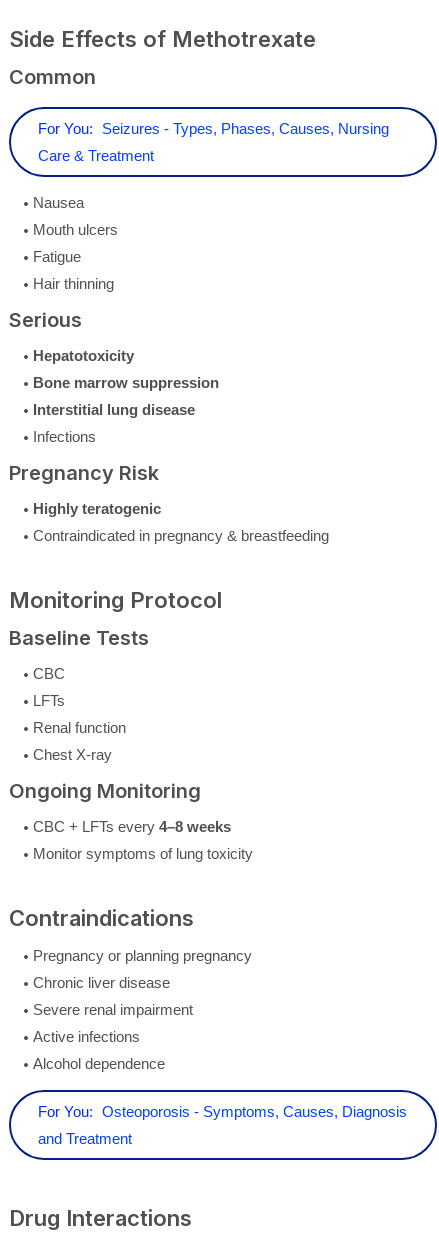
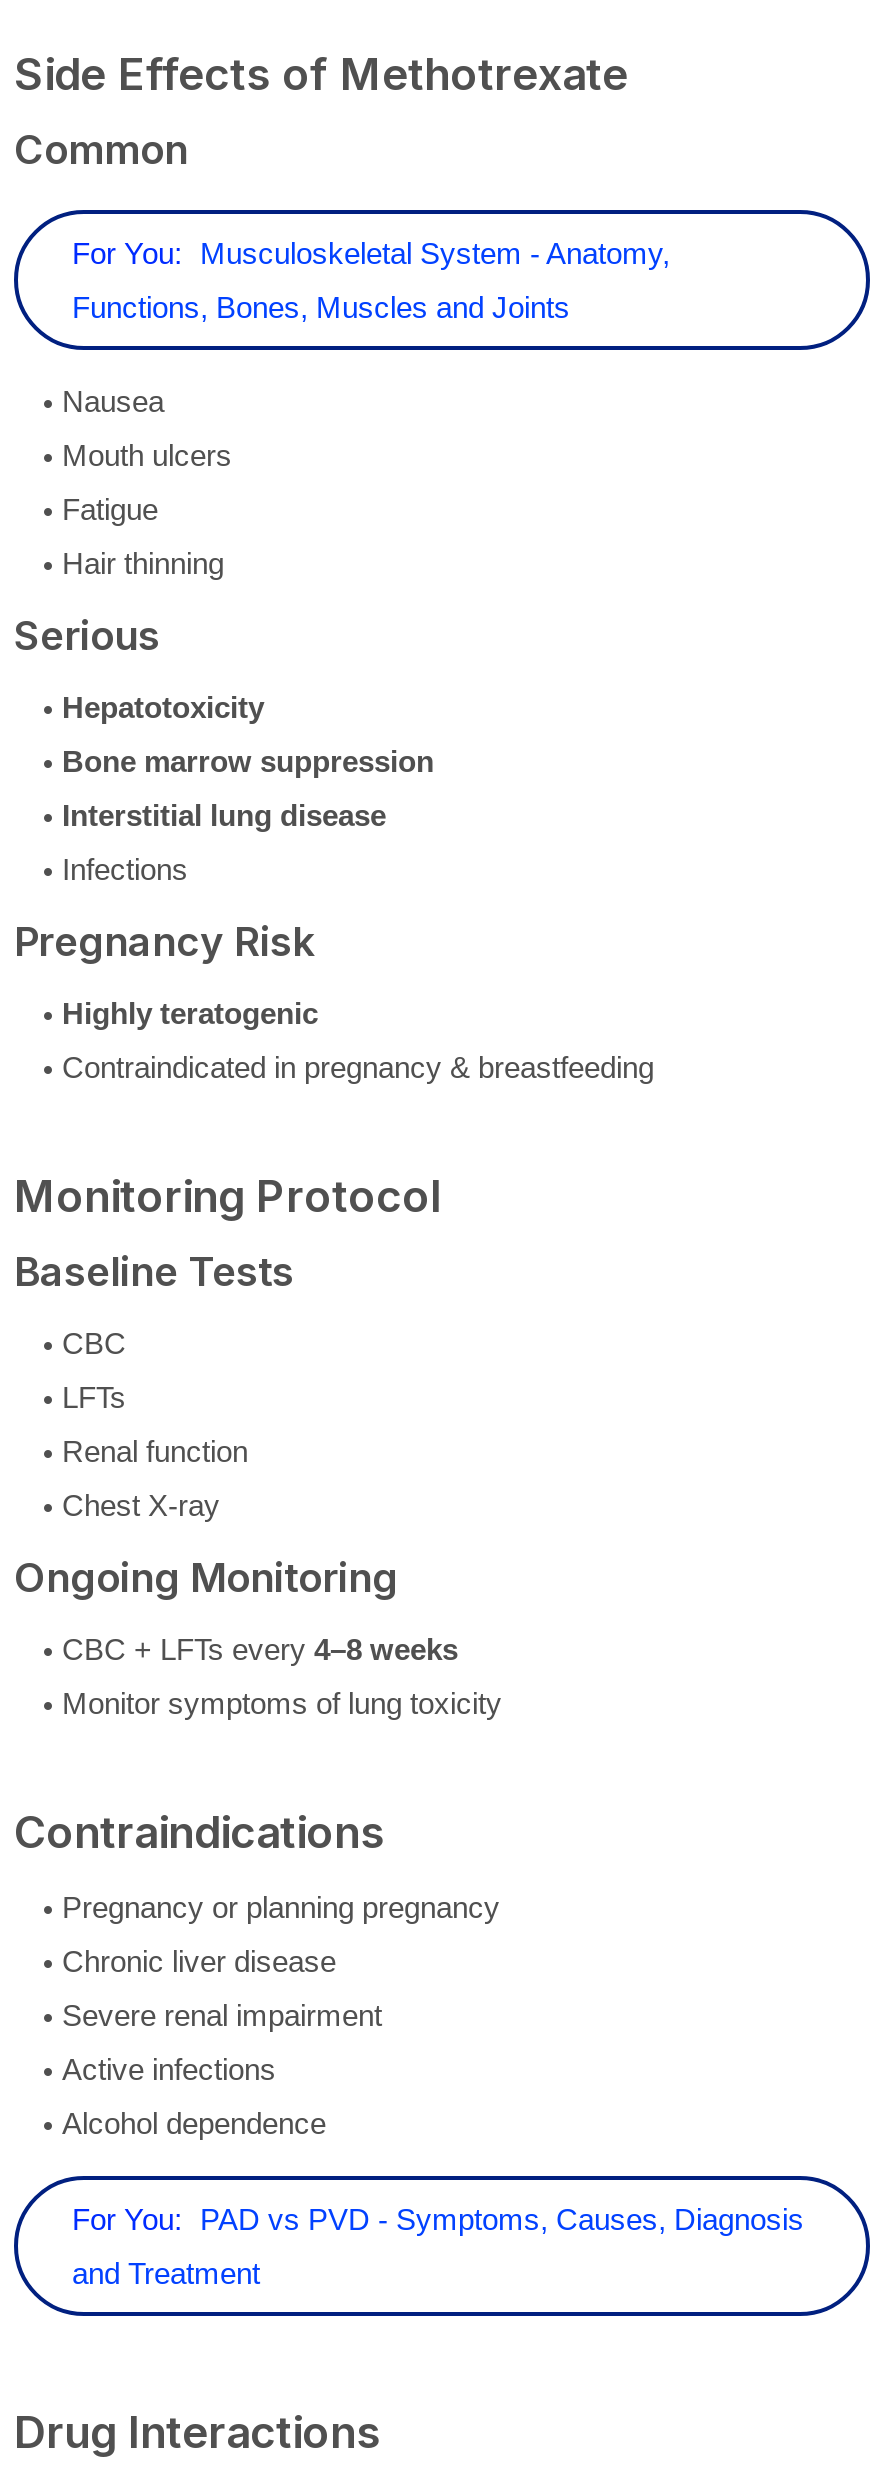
[38,120,389,137] For You: Seizures - Types, Phases, Causes, Nursing -> [72,236,670,270] For You: Musculoskeletal System - Anatomy,
[38,147,154,164] Care & Treatment -> [72,290,570,324] Functions, Bones, Muscles and Joints
[38,1103,407,1120] For You: Osteoporosis - Symptoms, Causes, Diagnosis -> [72,2202,804,2236] For You: PAD vs PVD - Symptoms, Causes, Diagnosis

